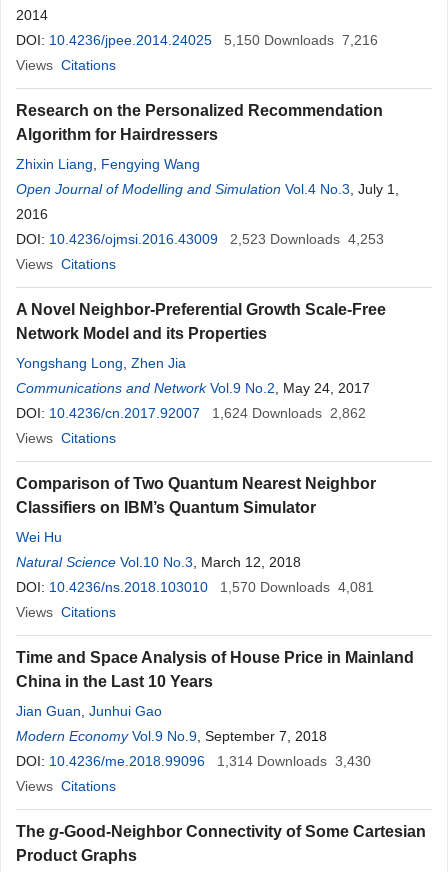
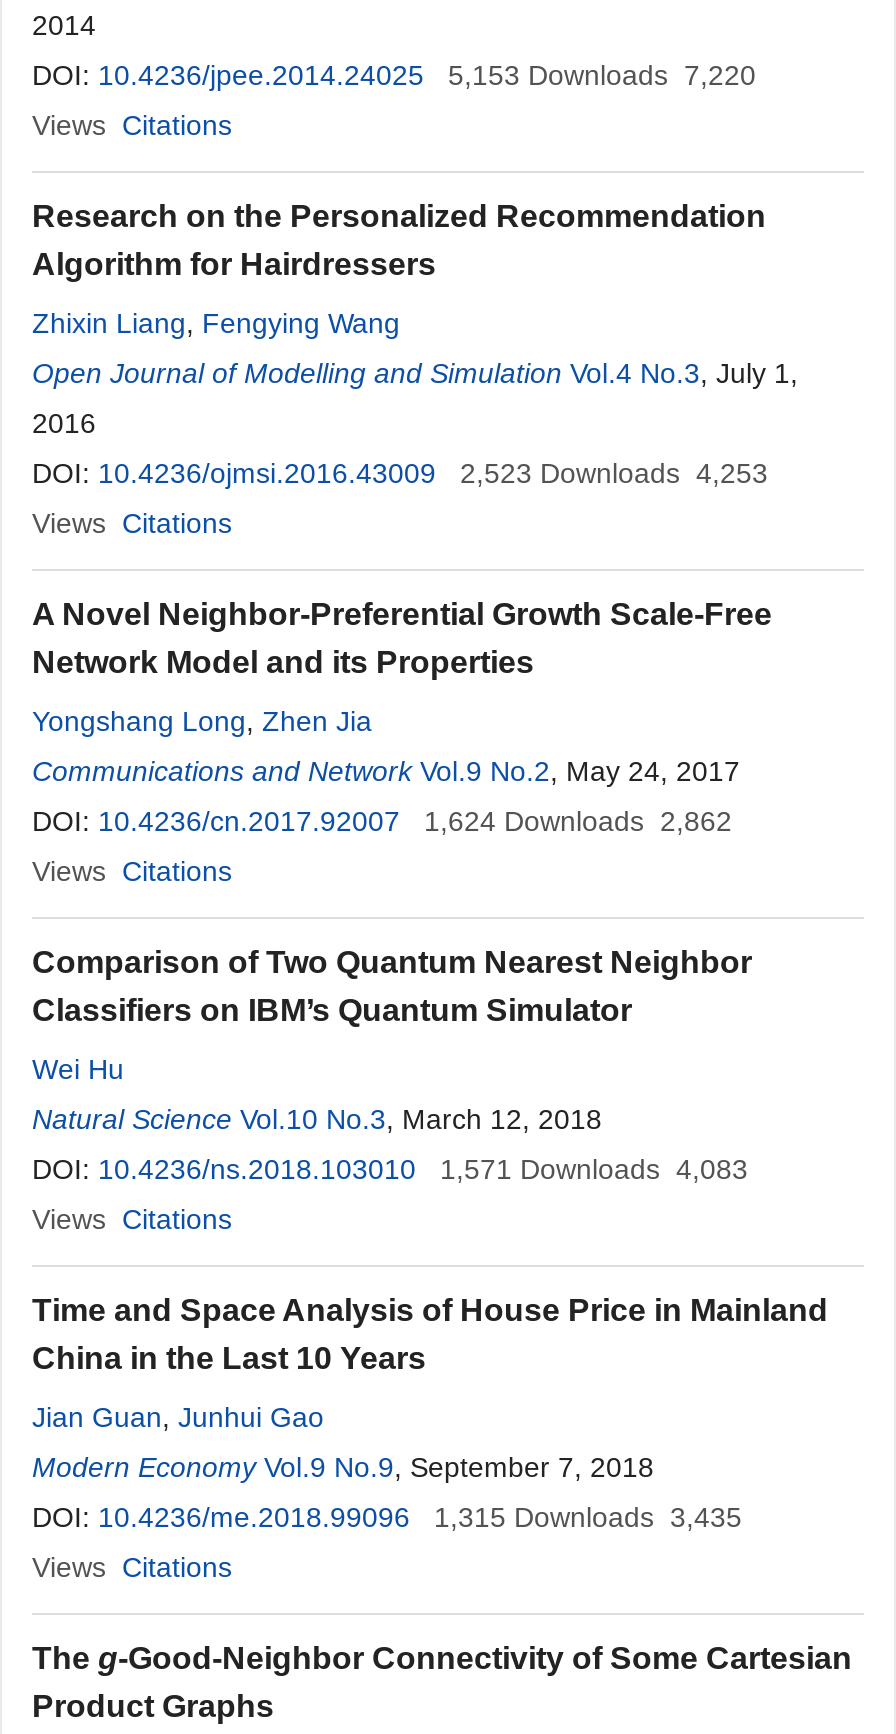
[16,32,378,48] DOI: 10.4236/jpee.2014.24025 5,150 Downloads 7,216 -> [32,59,756,91] DOI: 10.4236/jpee.2014.24025 5,153 Downloads 7,220
[16,579,374,595] DOI: 10.4236/ns.2018.103010 1,570 Downloads 4,081 -> [32,1153,748,1185] DOI: 10.4236/ns.2018.103010 1,571 Downloads 4,083
[16,753,371,769] DOI: 10.4236/me.2018.99096 1,314 Downloads 3,430 -> [32,1501,742,1533] DOI: 10.4236/me.2018.99096 1,315 Downloads 3,435

